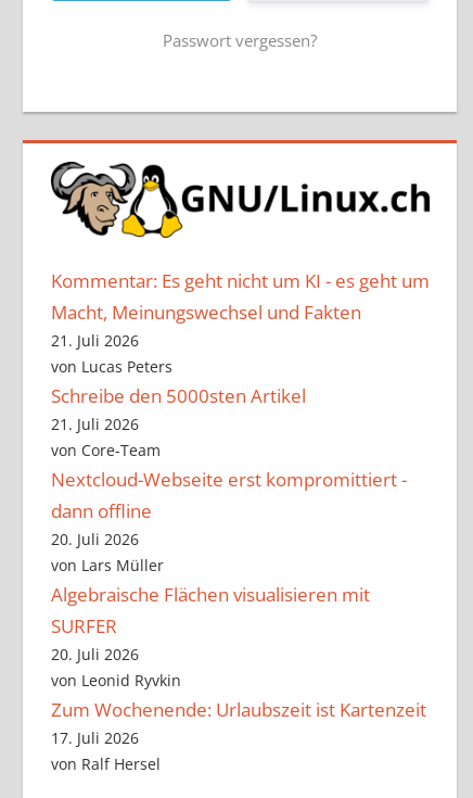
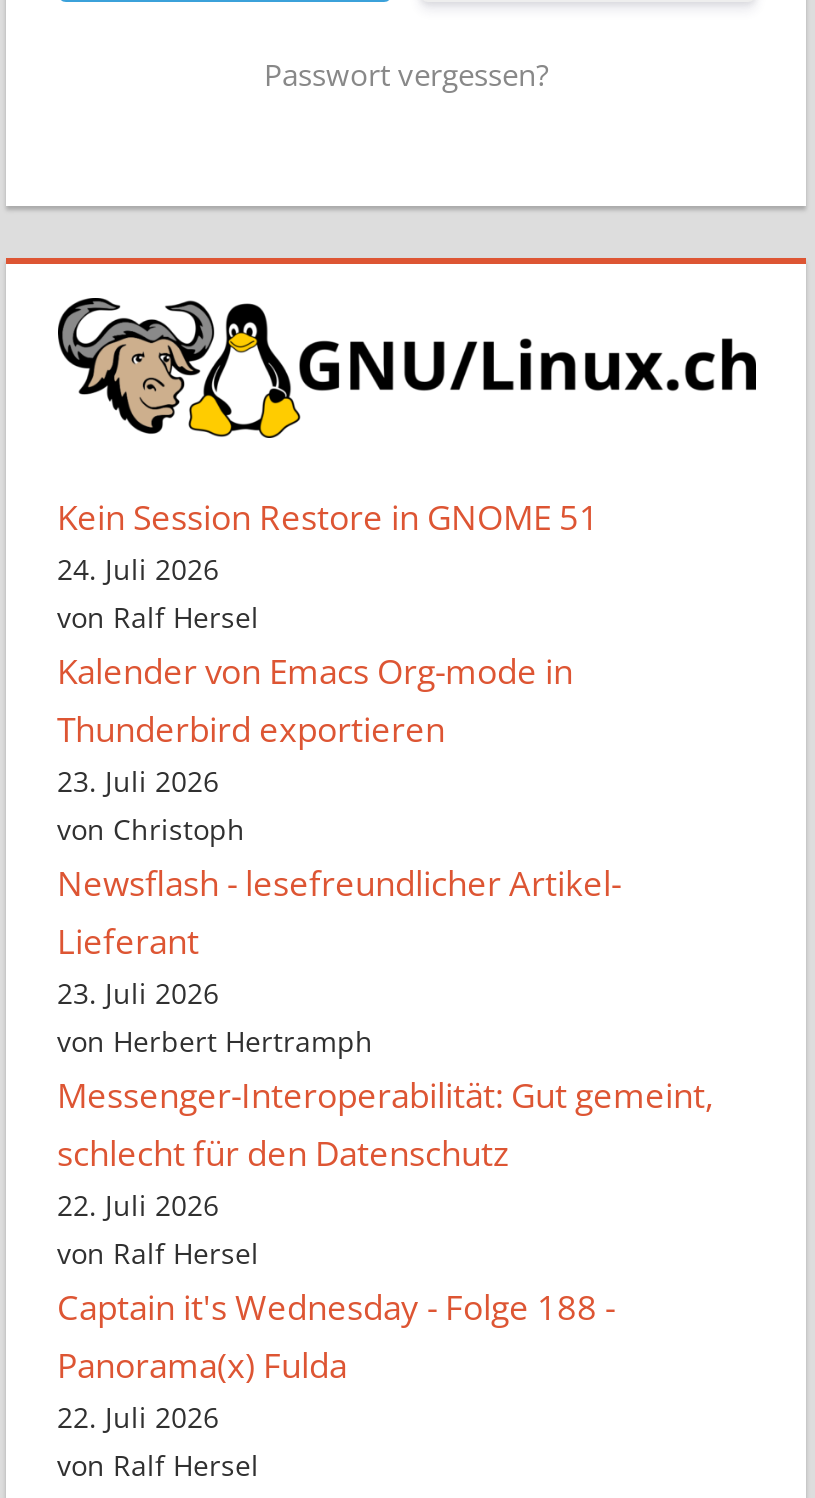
[50,269,429,748] Kommentar: Es geht nicht um KI - es geht um | Macht, Meinungswechsel und Fakten | 21. Juli 2026 | von Lucas Peters | Schreibe den 5000sten Artikel | 21. Juli 2026 | von Core-Team | Nextcloud-Webseite erst kompromittiert - | dann offline | 20. Juli 2026 | von Lars Müller | Algebraische Flächen visualisieren mit | SURFER | 20. Juli 2026 | von Leonid Ryvkin | Zum Wochenende: Urlaubszeit ist Kartenzeit | 17. Juli 2026 -> [57,495,713,1437] Kein Session Restore in GNOME 51 | 24. Juli 2026 | von Ralf Hersel | Kalender von Emacs Org-mode in | Thunderbird exportieren | 23. Juli 2026 | von Christoph | Newsflash - lesefreundlicher Artikel- | Lieferant | 23. Juli 2026 | von Herbert Hertramph | Messenger-Interoperabilität: Gut gemeint, | schlecht für den Datenschutz | 22. Juli 2026 | von Ralf Hersel | Captain it's Wednesday - Folge 188 - | Panorama(x) Fulda | 22. Juli 2026

